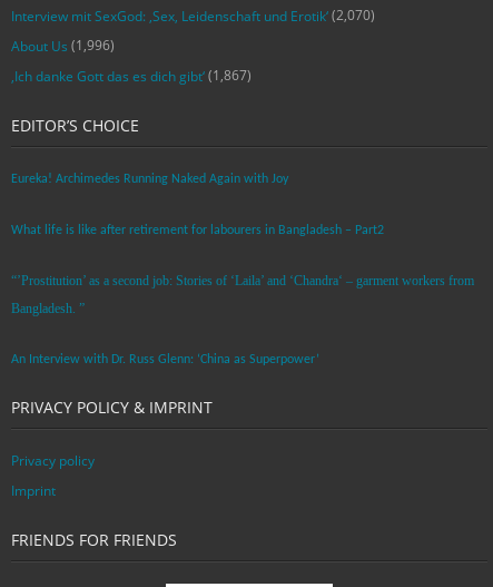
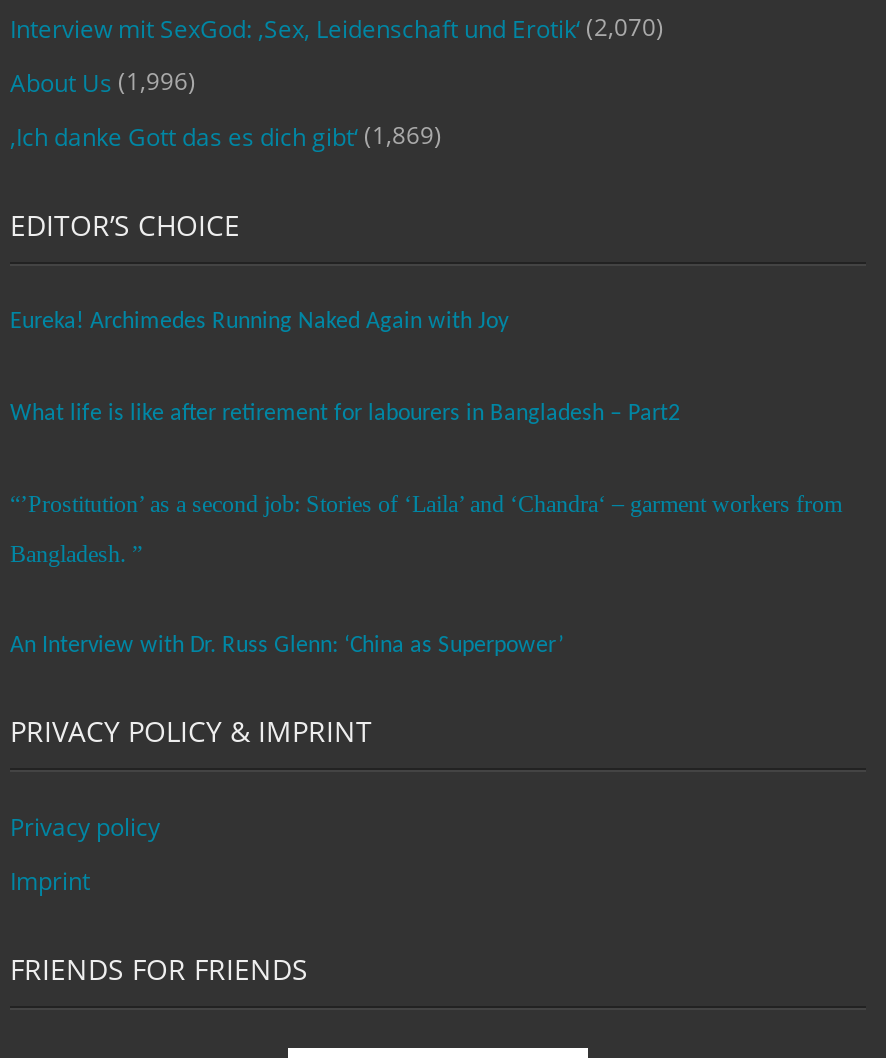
[11,66,252,86] ‚Ich danke Gott das es dich gibt‘ (1,867) -> [10,118,442,154] ‚Ich danke Gott das es dich gibt‘ (1,869)

